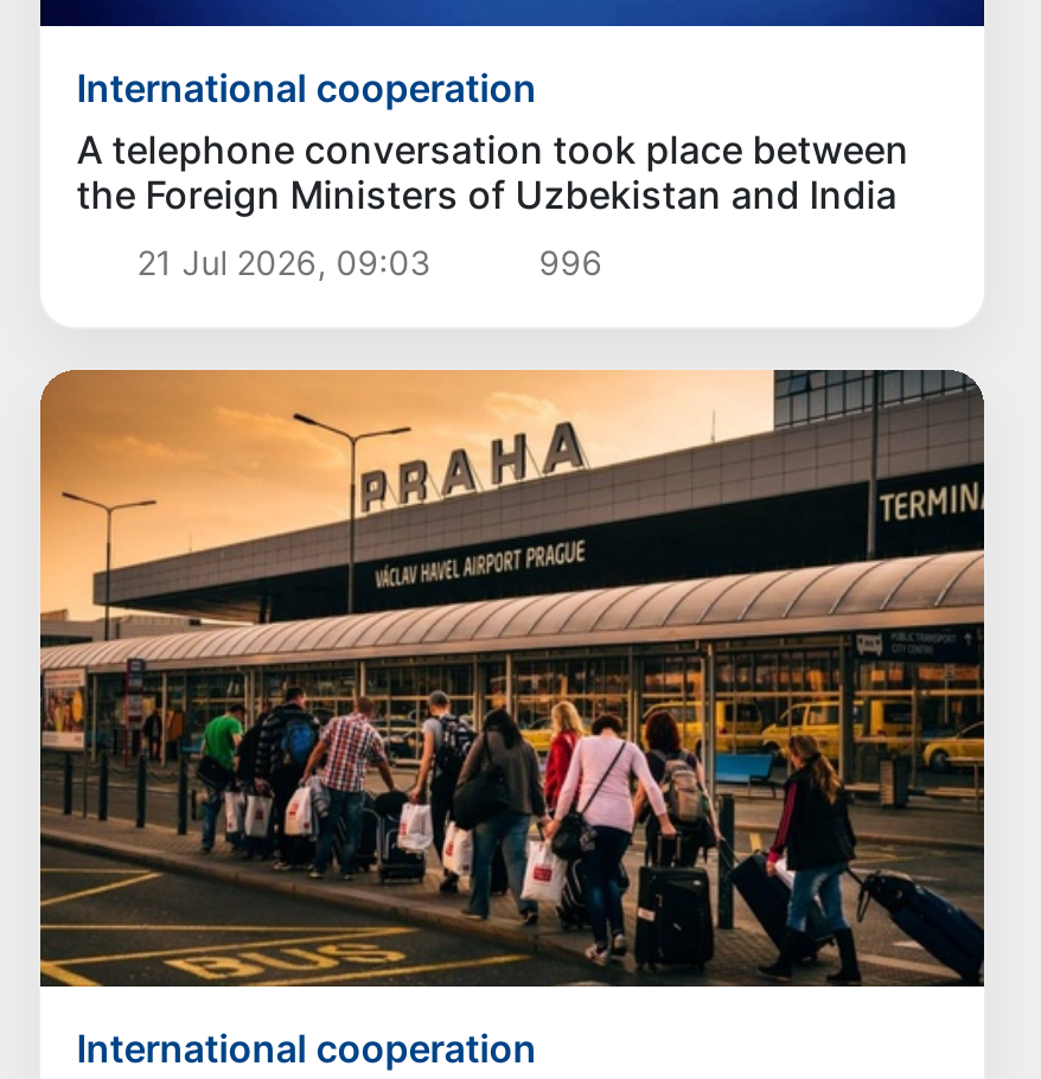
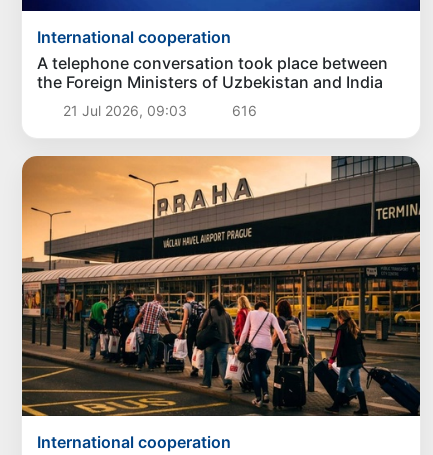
[529,242,603,282] 996 -> [228,102,257,119] 616

